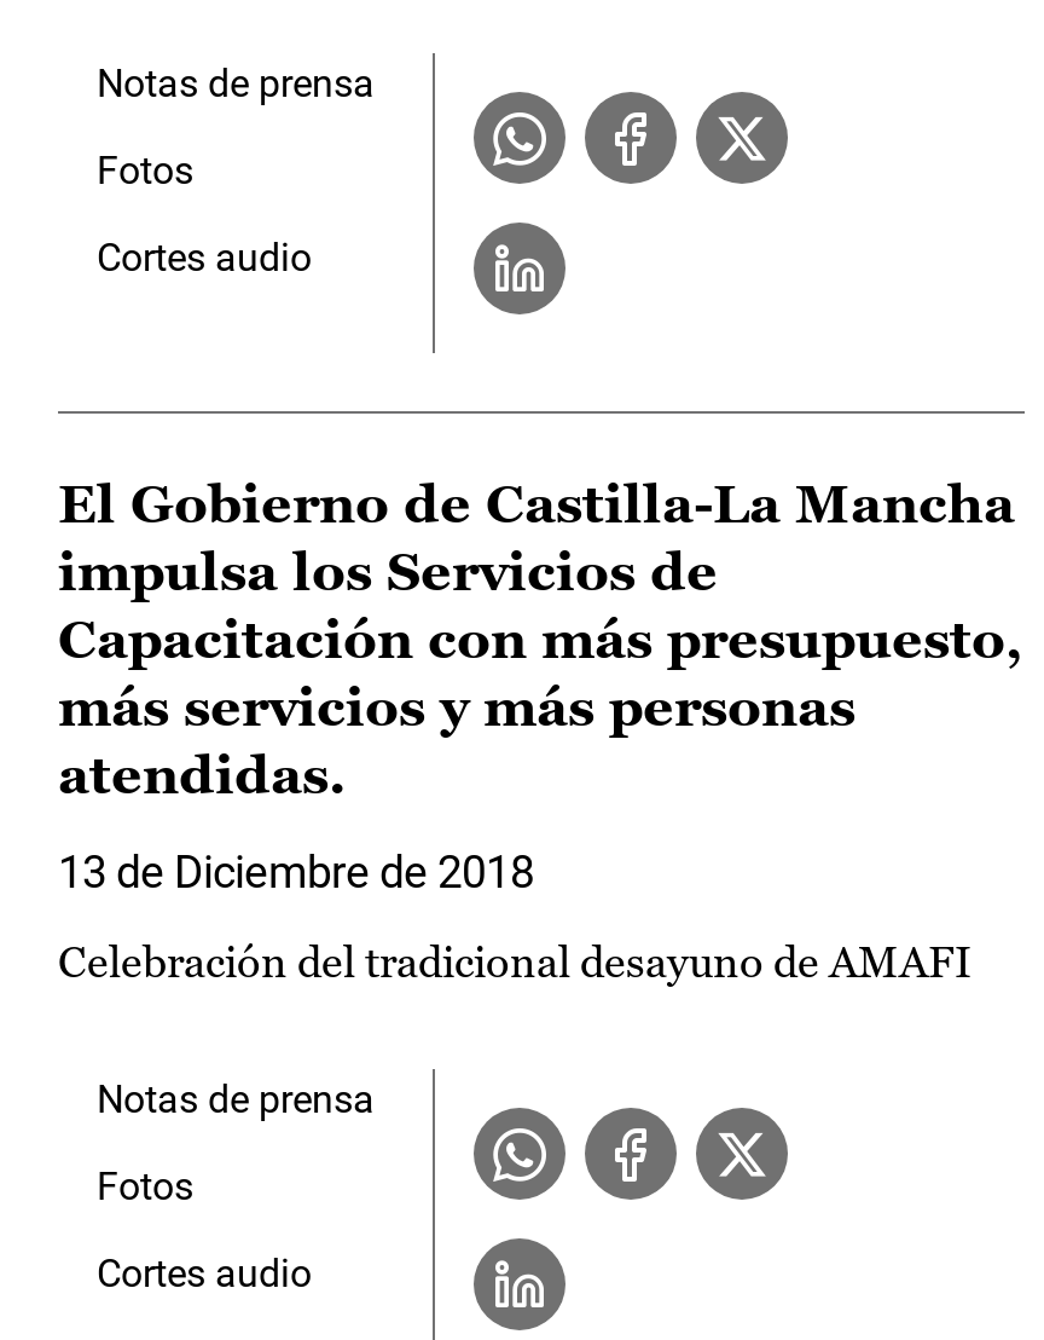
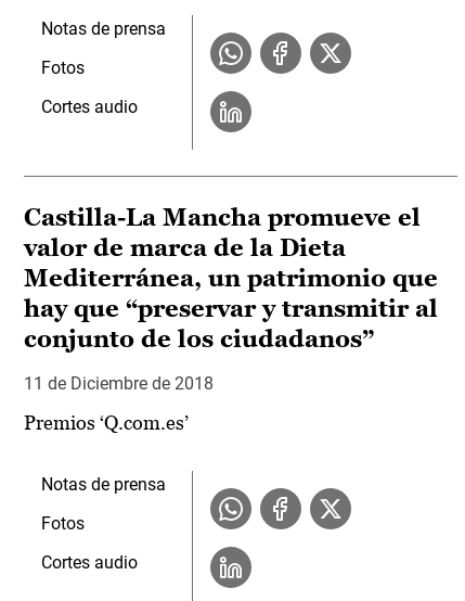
[58,474,1022,806] El Gobierno de Castilla-La Mancha | impulsa los Servicios de | Capacitación con más presupuesto, | más servicios y más personas | atendidas. -> [24,204,438,353] Castilla-La Mancha promueve el | valor de marca de la Dieta | Mediterránea, un patrimonio que | hay que “preservar y transmitir al | conjunto de los ciudadanos”
[58,847,534,898] 13 de Diciembre de 2018 -> [24,373,214,394] 11 de Diciembre de 2018
[58,936,971,987] Celebración del tradicional desayuno de AMAFI -> [24,411,189,434] Premios ‘Q.com.es’

